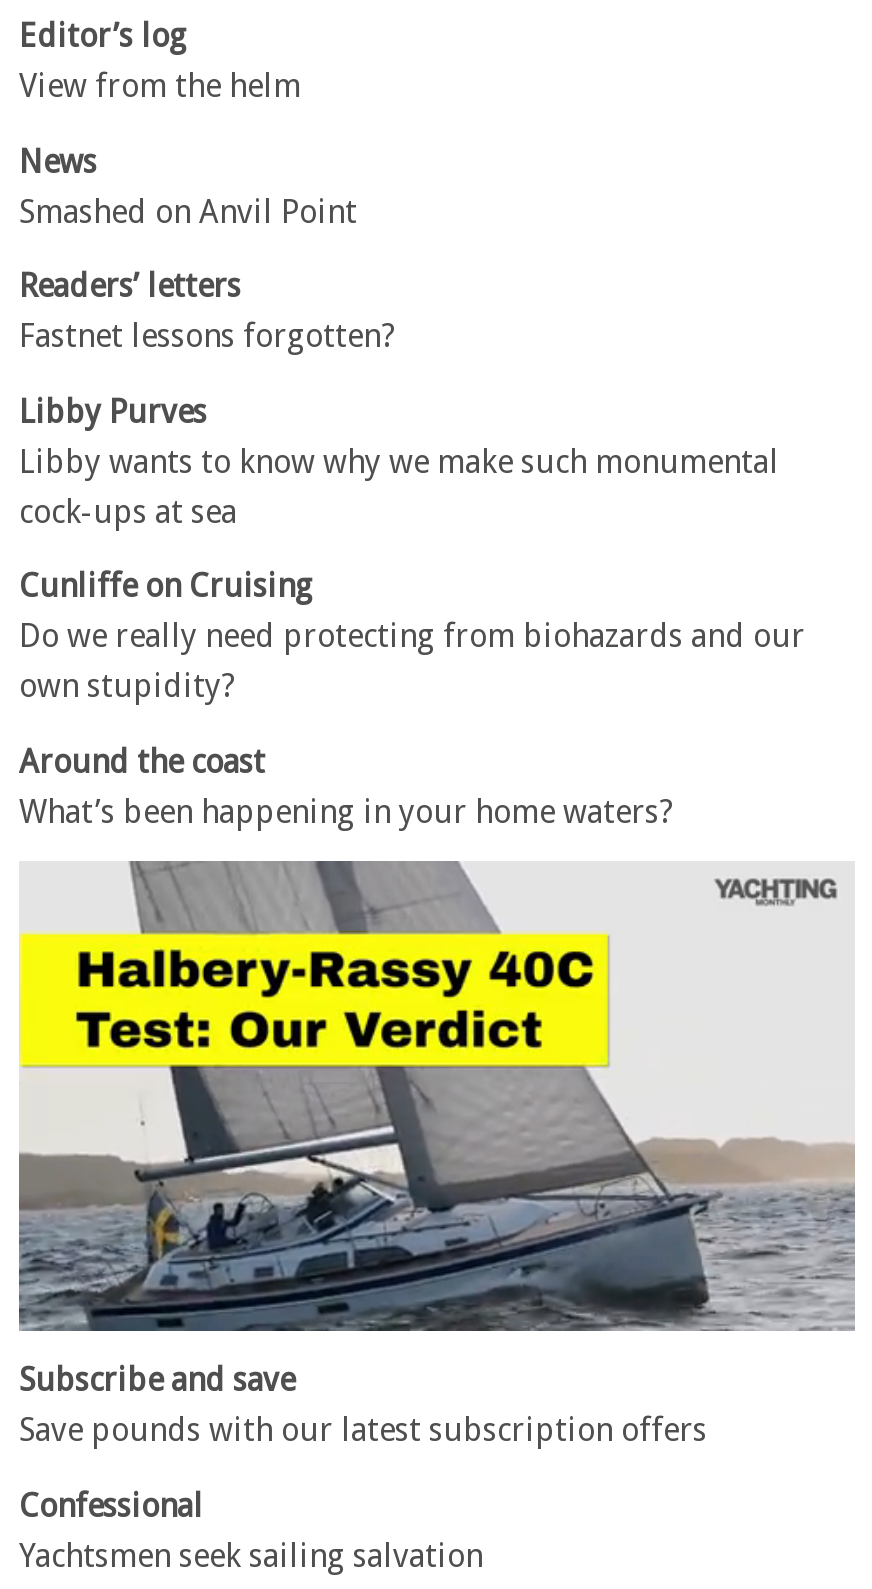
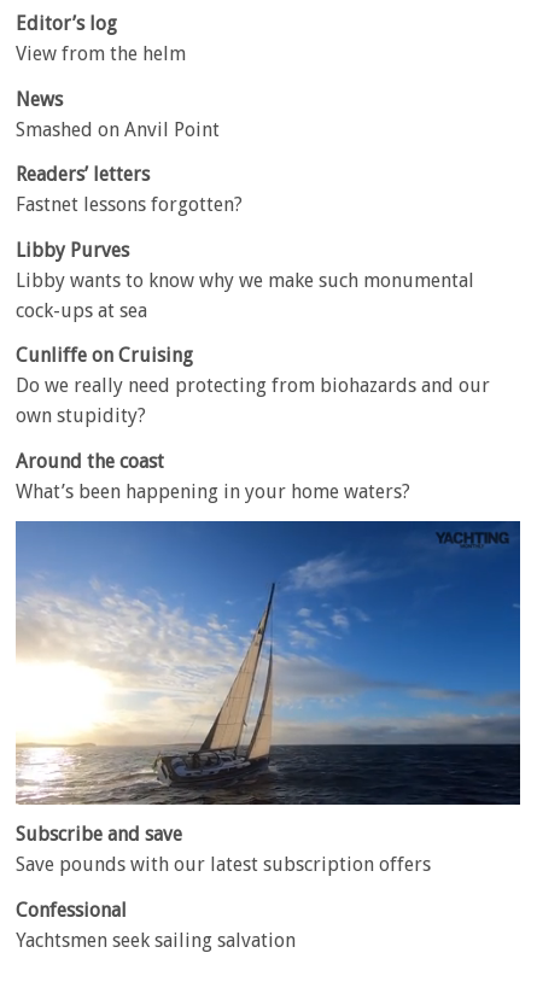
[17,861,855,1333] [image] -> [14,520,521,806] [image]

